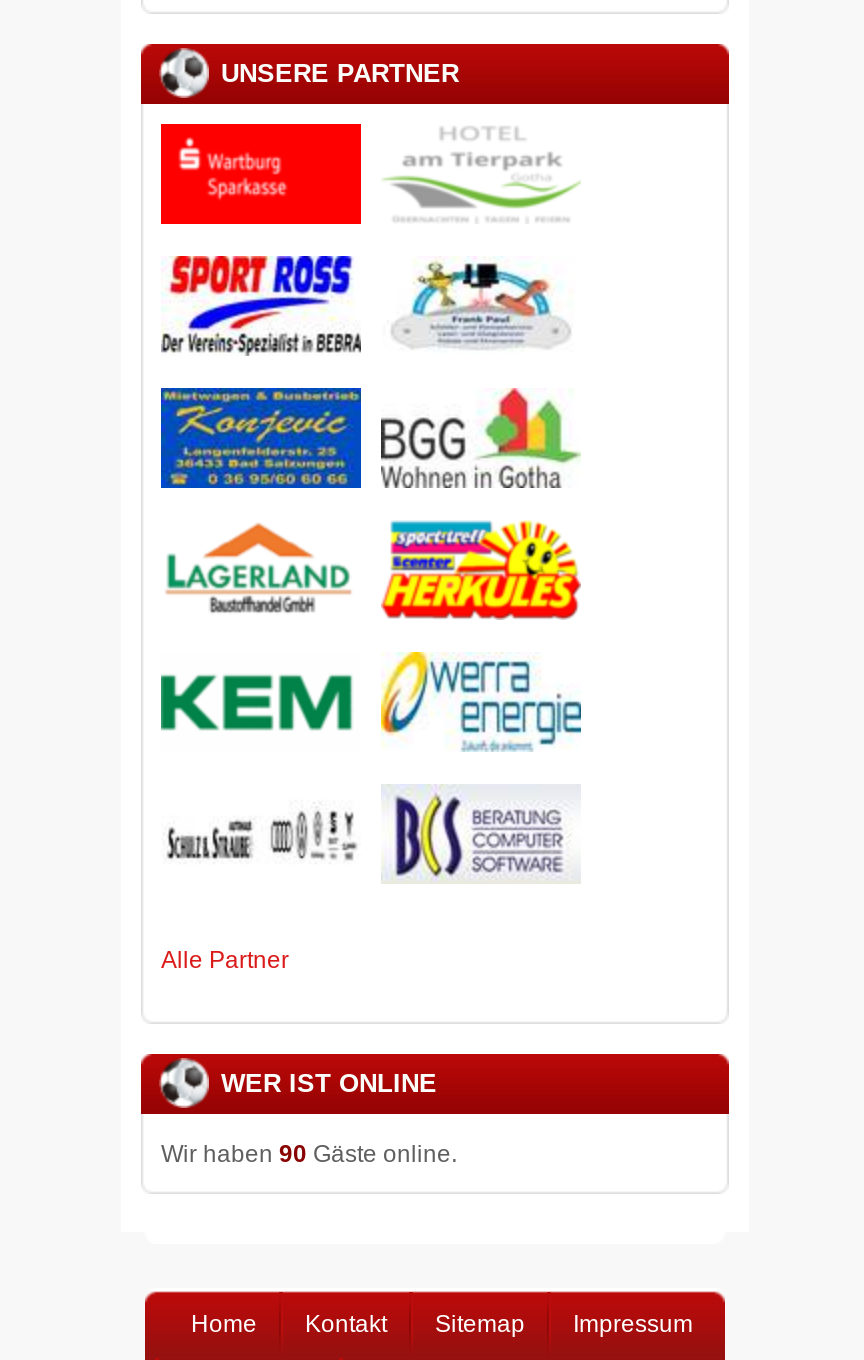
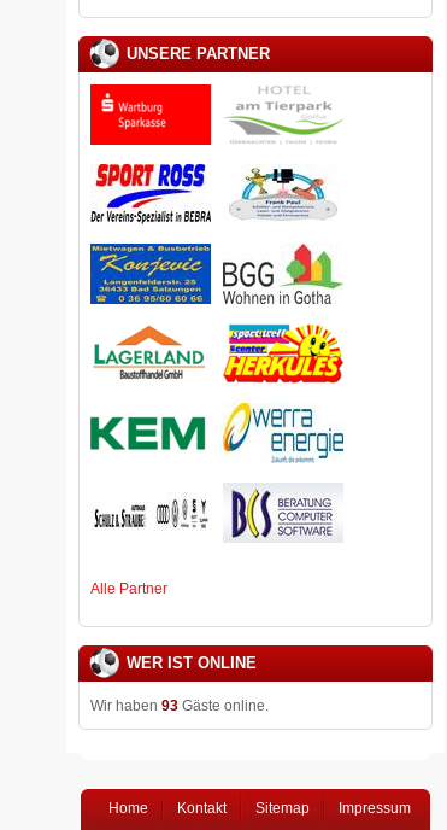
[161,1140,457,1168] Wir haben 90 Gäste online. -> [90,697,269,714] Wir haben 93 Gäste online.

